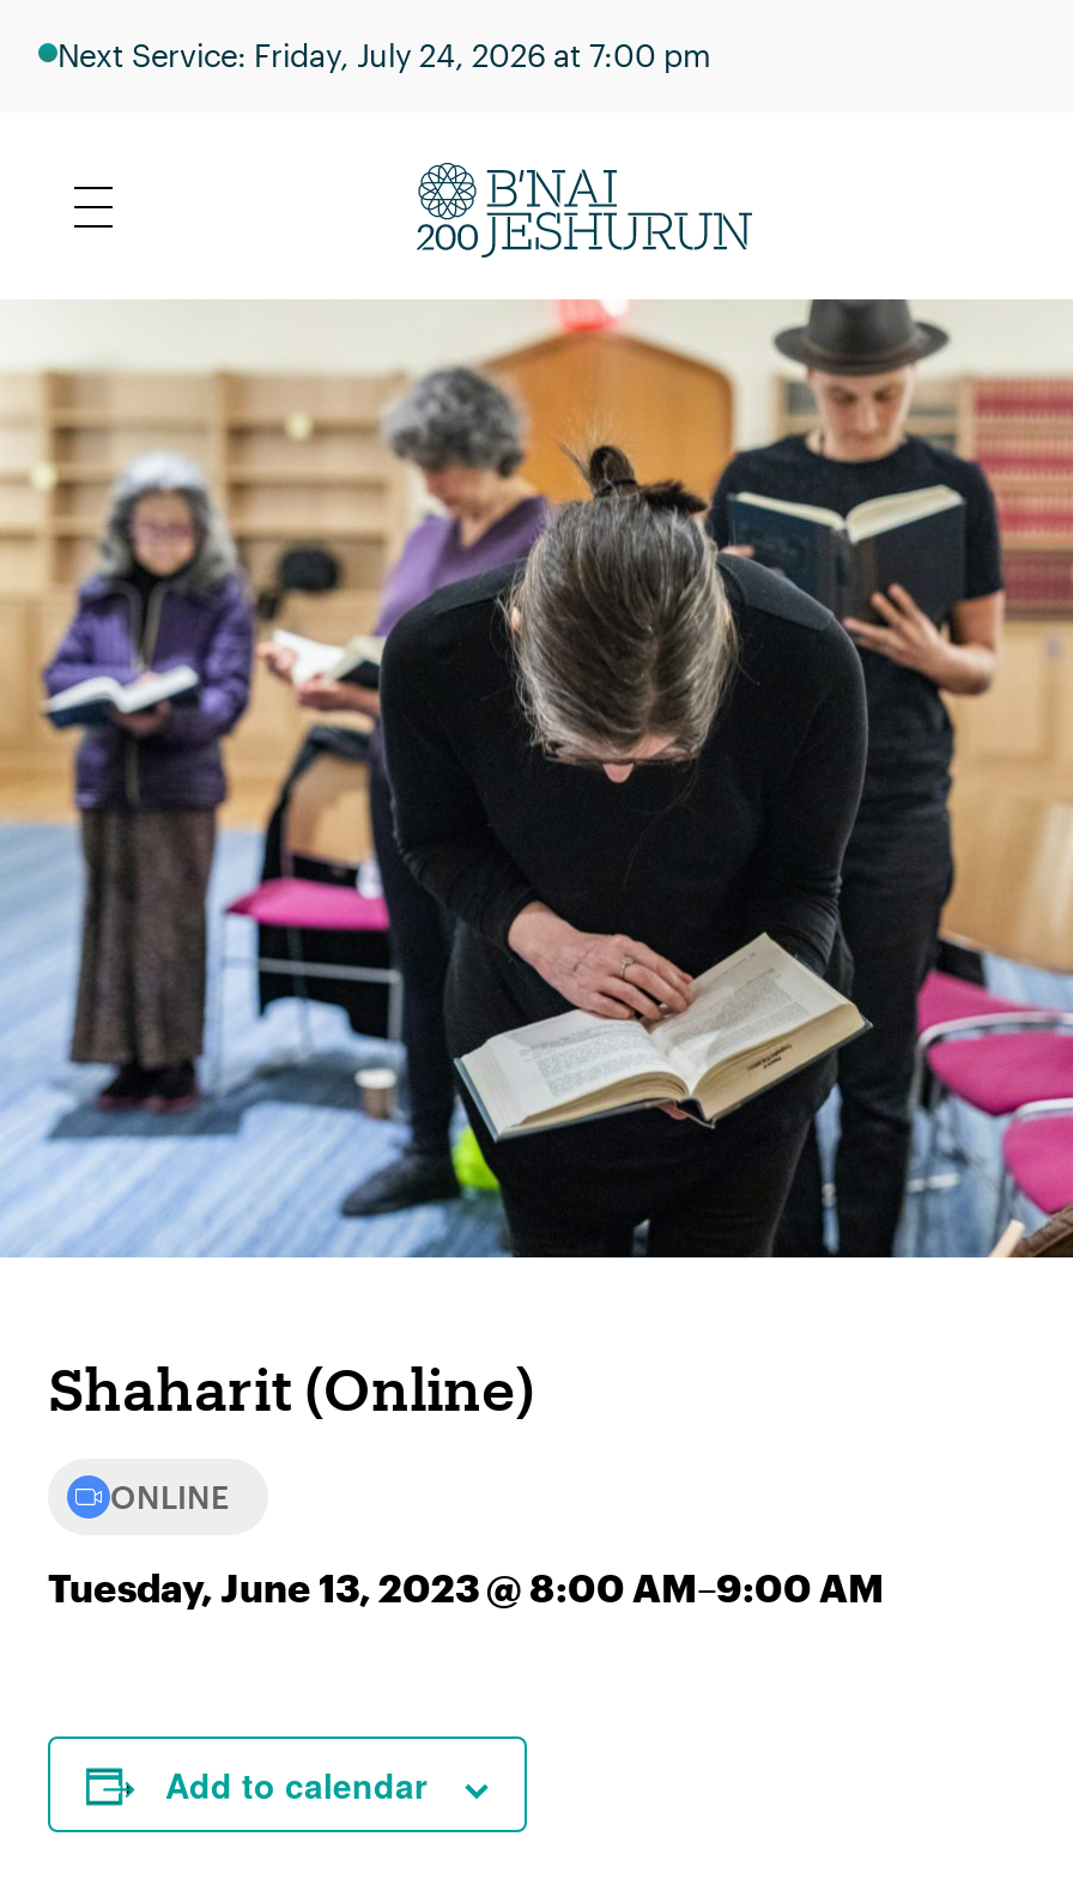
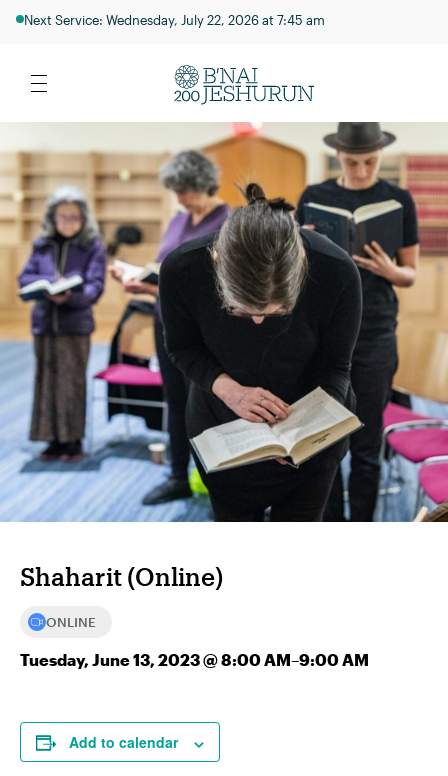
[57,35,711,71] Next Service: Friday, July 24, 2026 at 7:00 pm -> [24,12,325,27] Next Service: Wednesday, July 22, 2026 at 7:45 am

